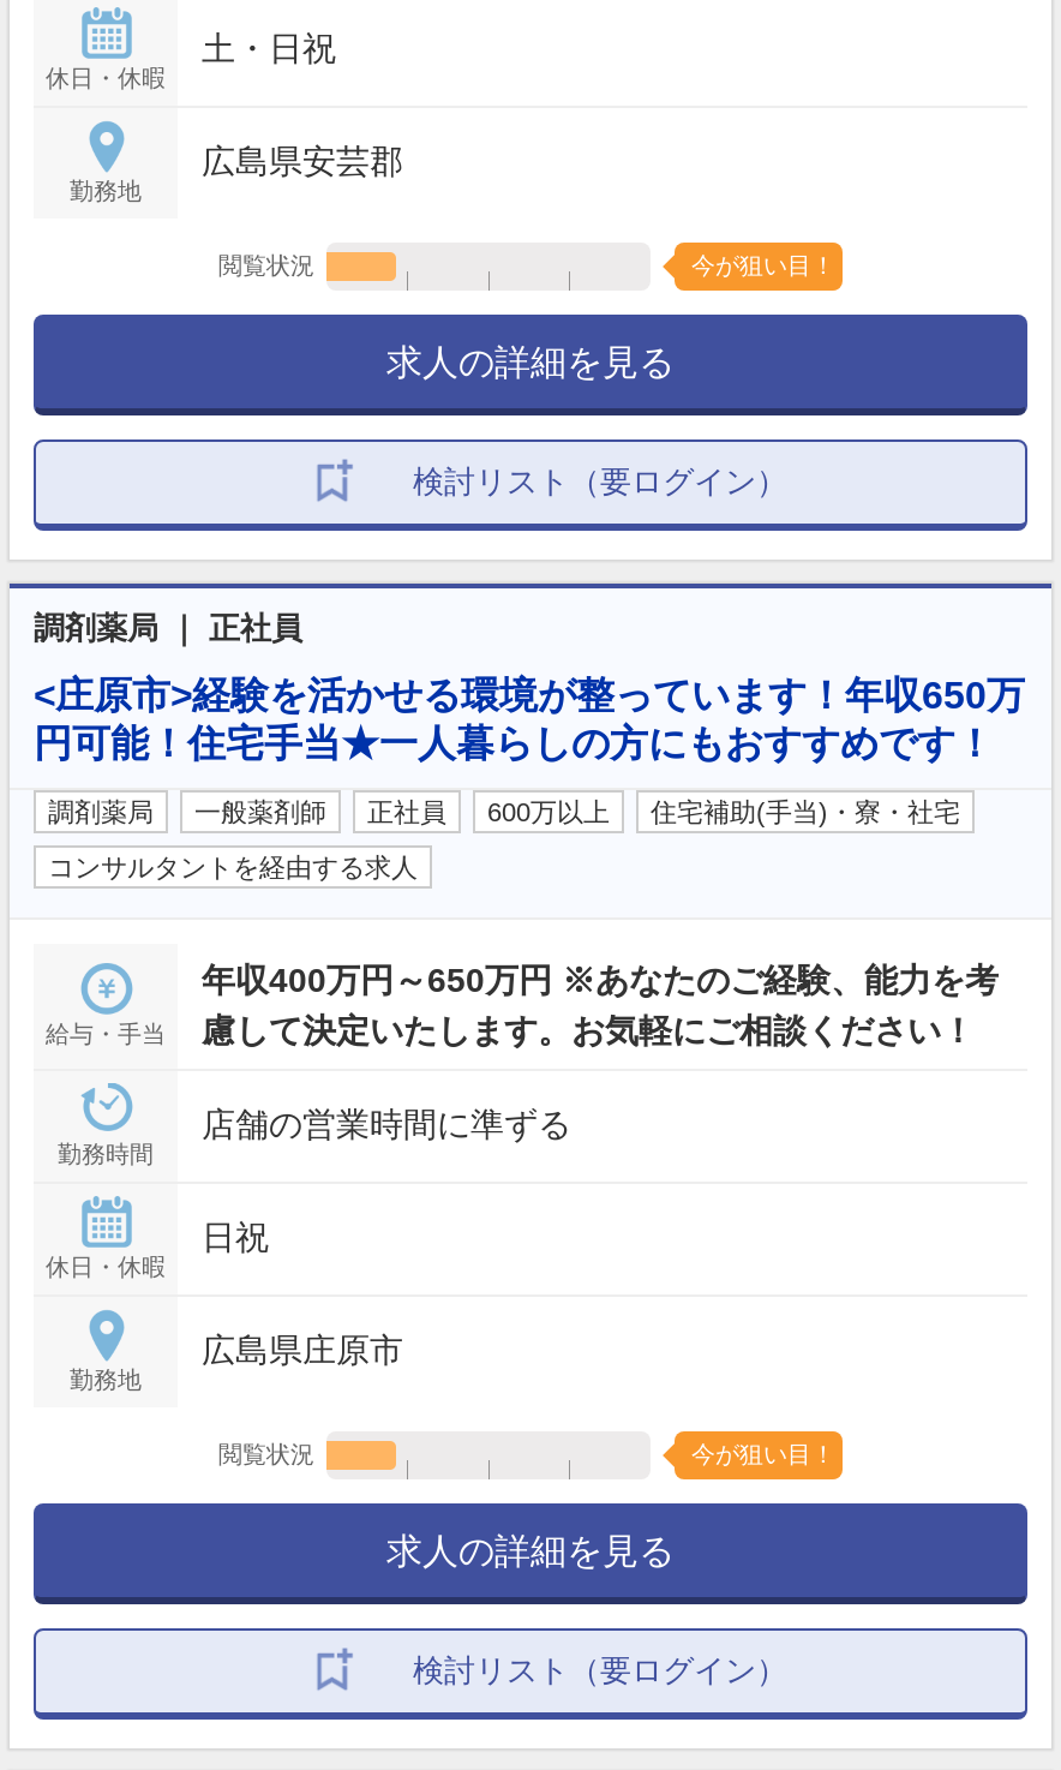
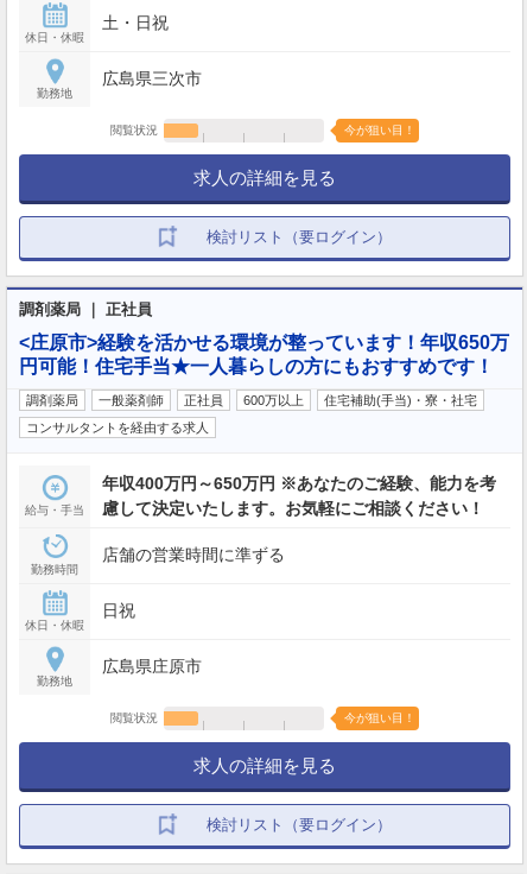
[202,141,403,179] 広島県安芸郡 -> [102,68,202,87] 広島県三次市

